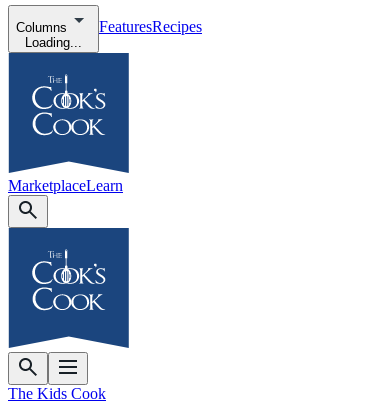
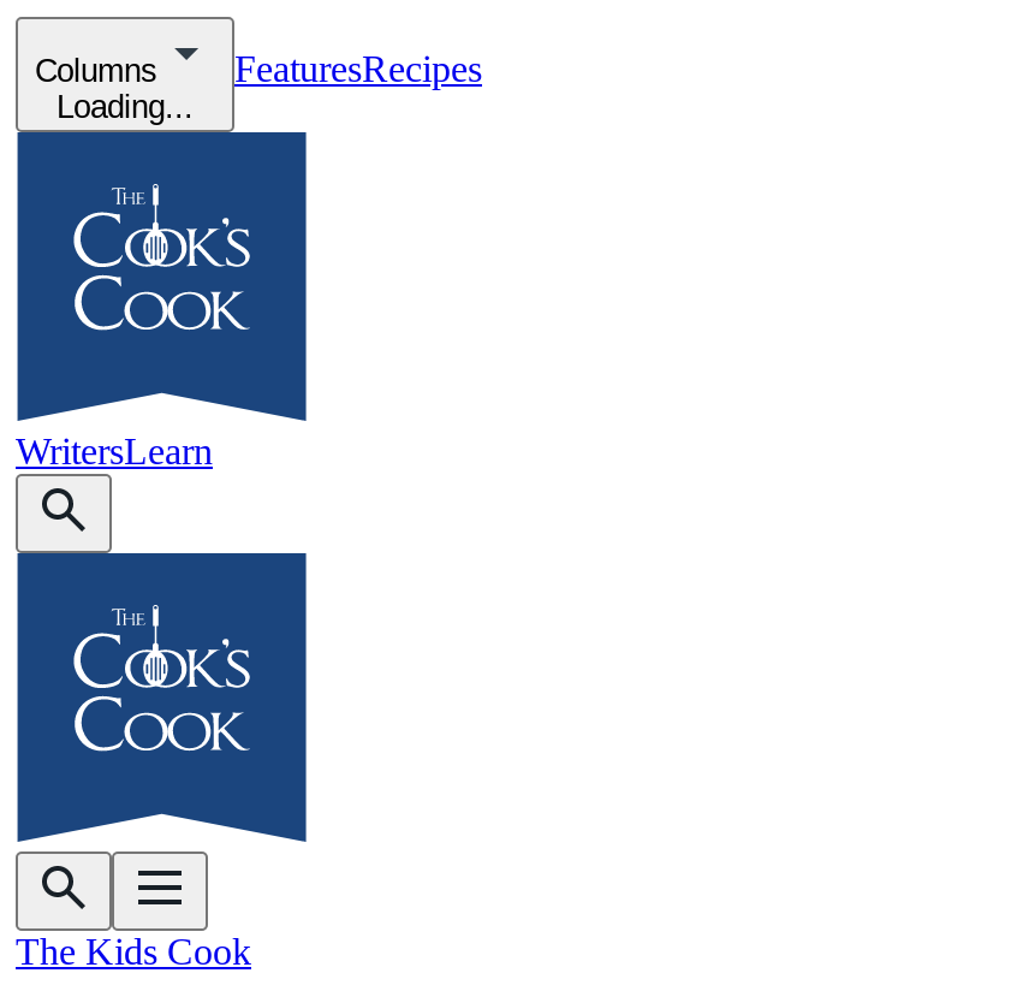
[8,177,123,194] MarketplaceLearn -> [16,431,213,471] WritersLearn

